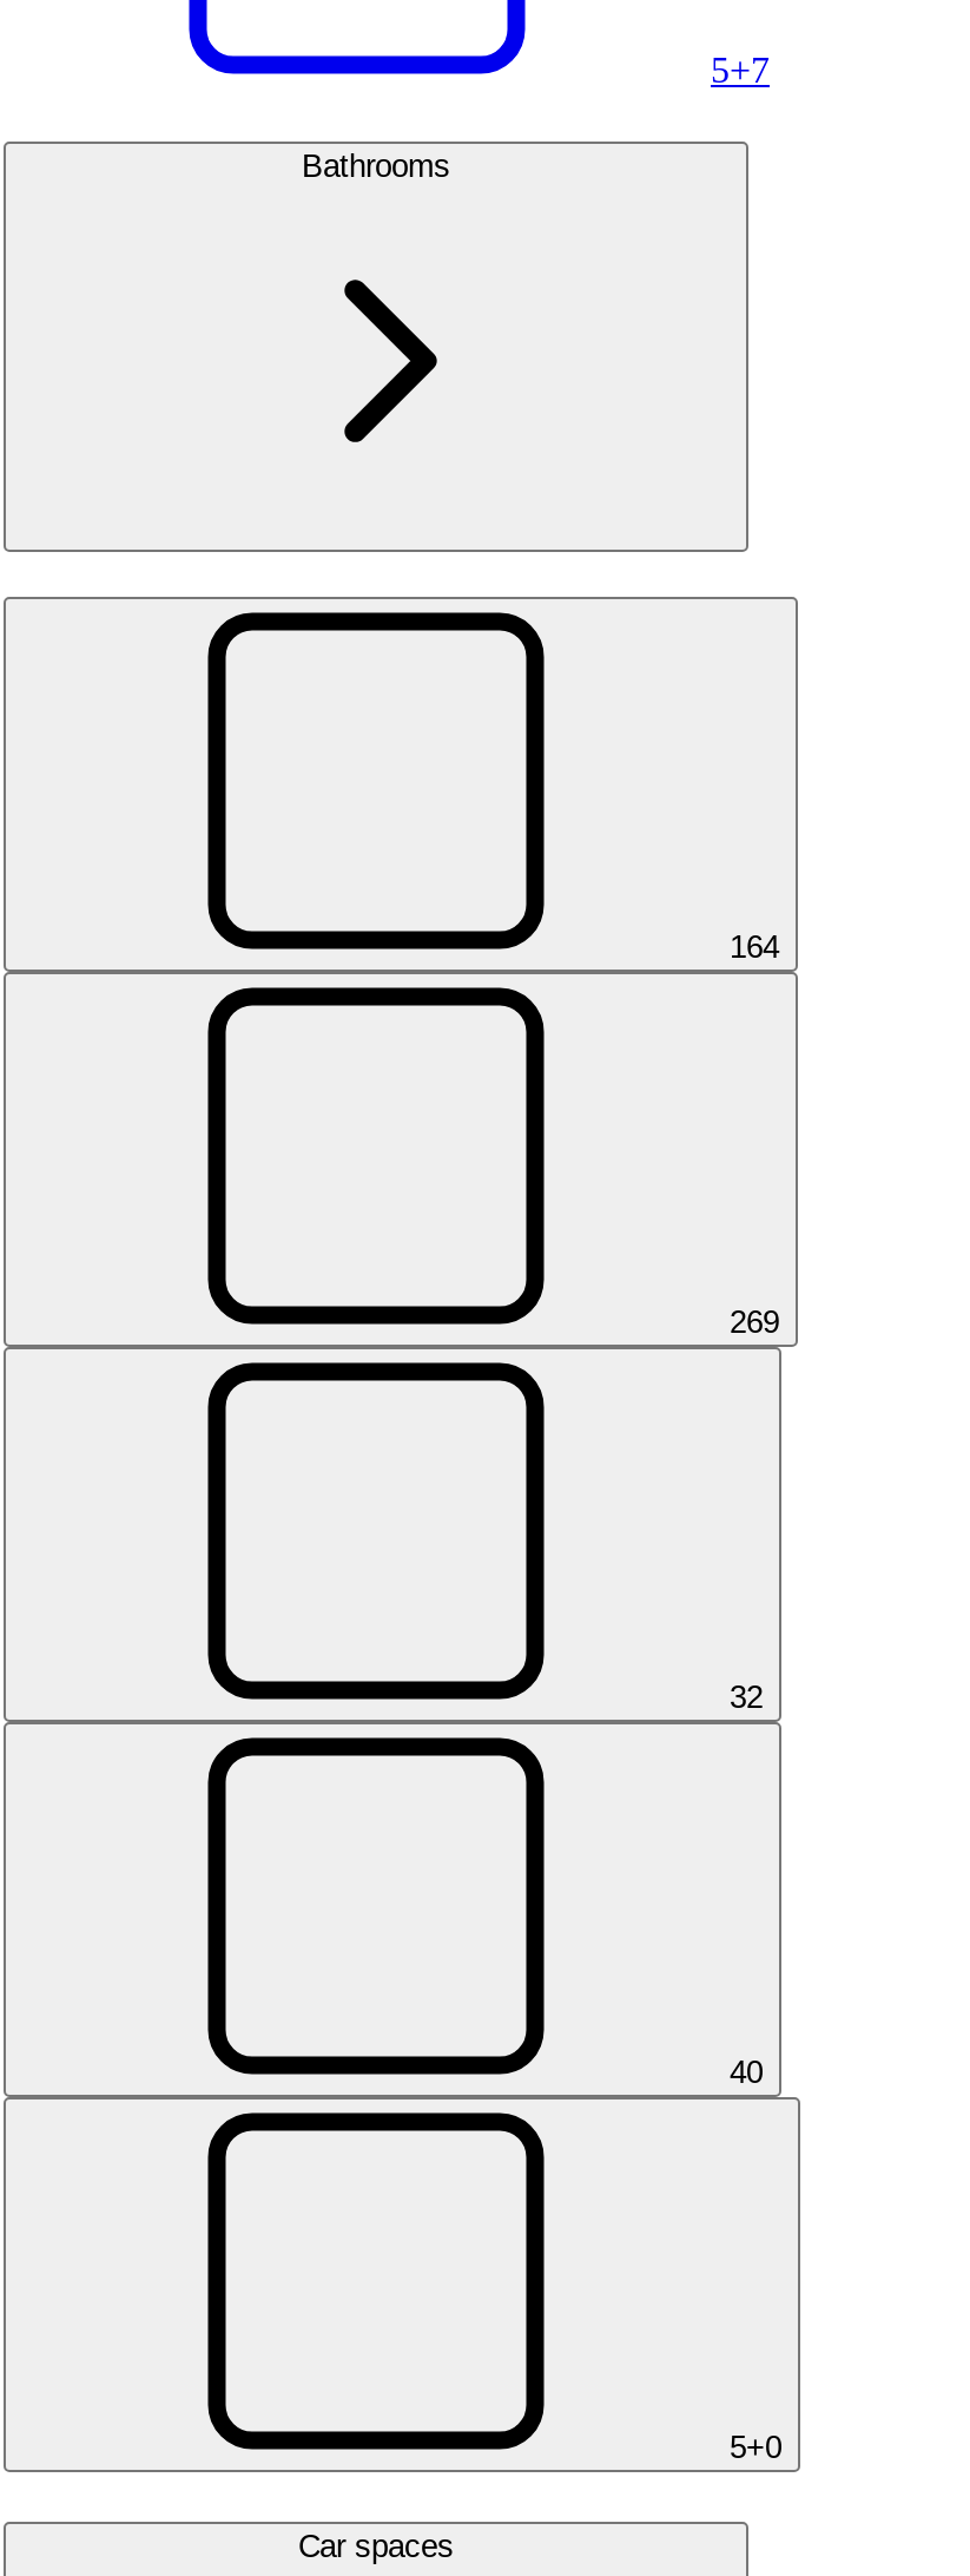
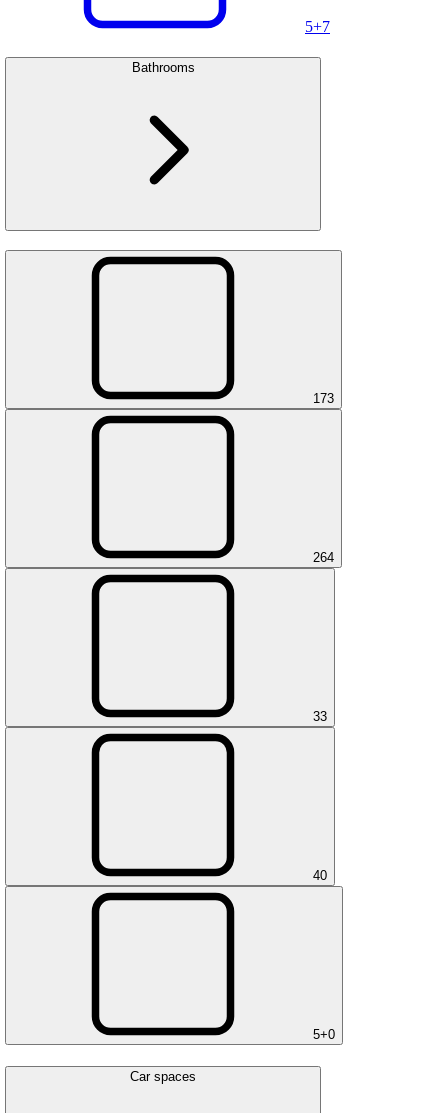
[730,929,779,965] 164 -> [313,391,334,406] 173
[730,1304,779,1340] 269 -> [313,550,334,565] 264
[730,1679,763,1715] 32 -> [313,709,327,724] 33

